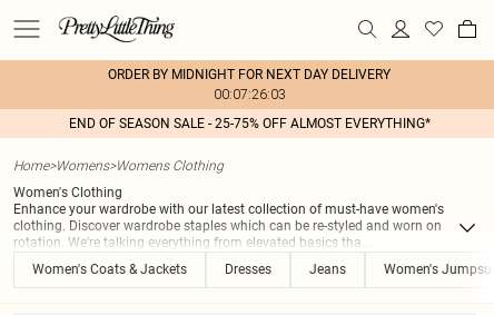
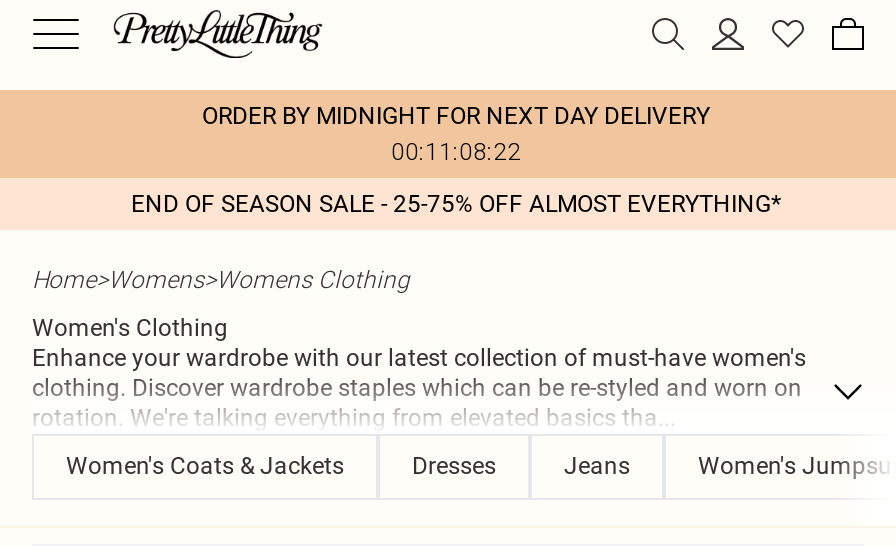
[213,86,285,102] 00:07:26:03 -> [391,136,521,166] 00:11:08:22

